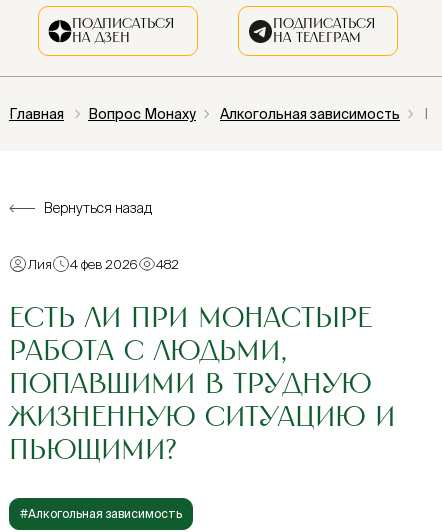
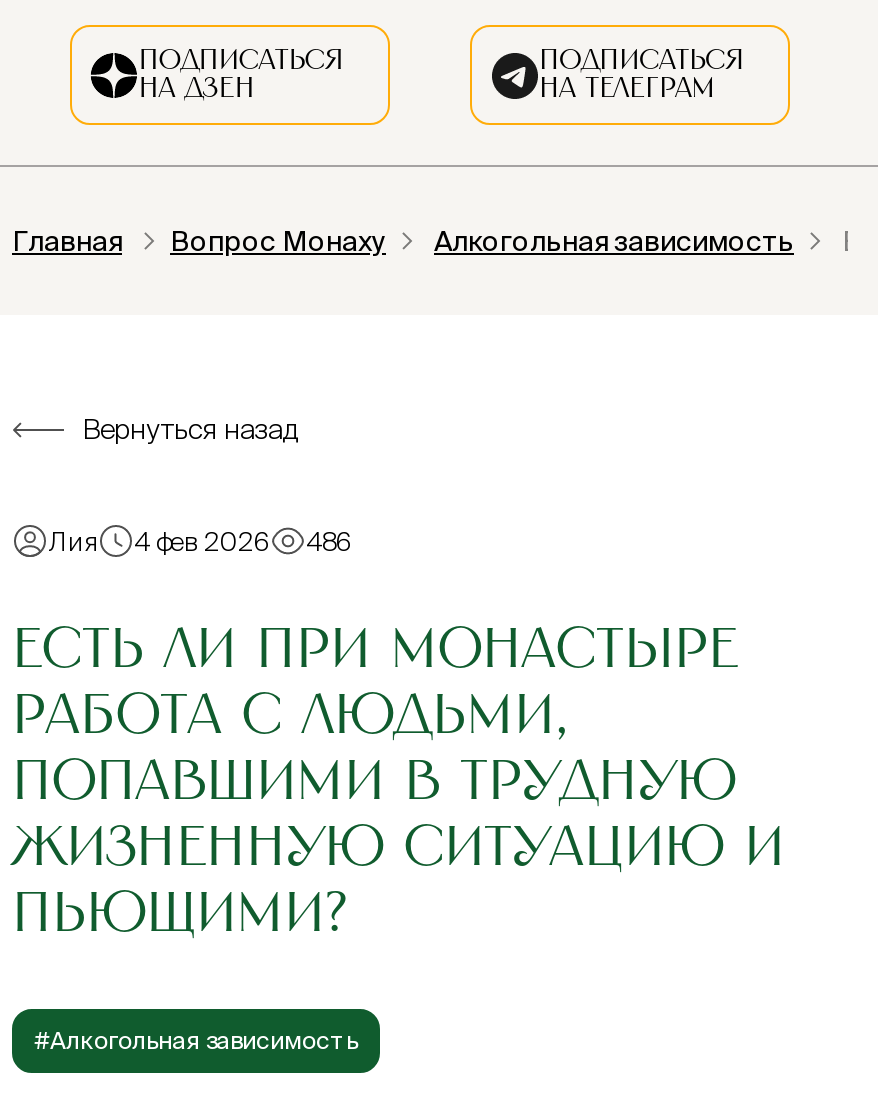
[27,256,179,271] Лия 4 фев 2026 482 -> [48,526,352,556] Лия 4 фев 2026 486

